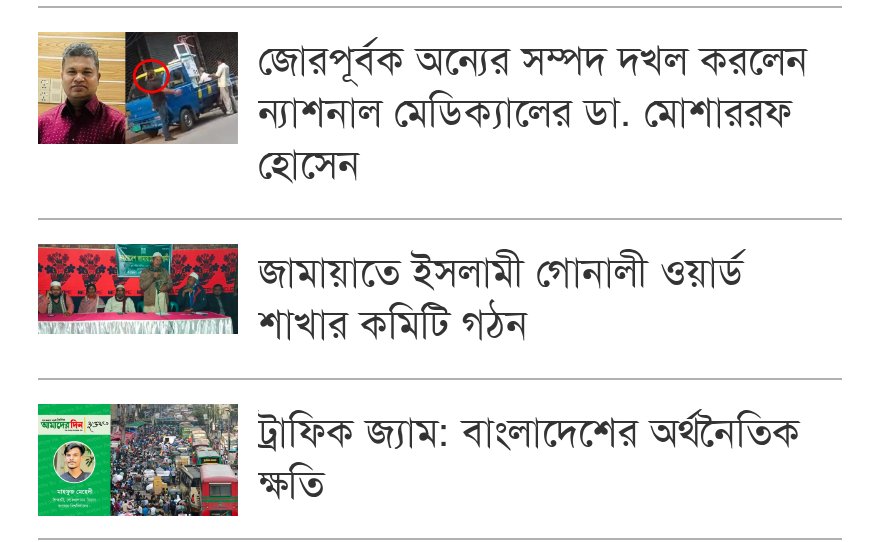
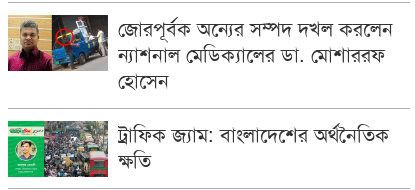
[36,240,744,350] [image] | জামায়াতে ইসলামী গোনালী ওয়ার্ড | শাখার কমিটি গঠন -> none

